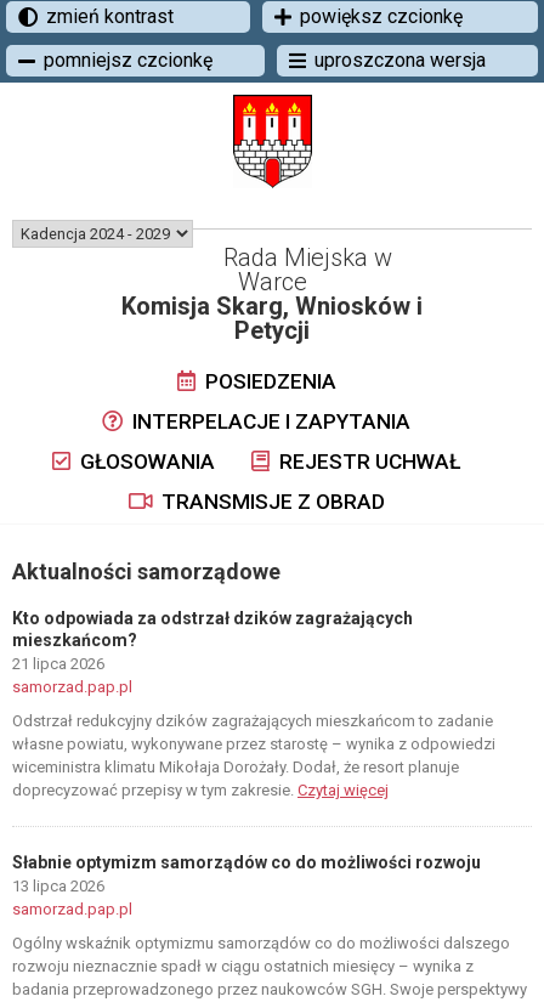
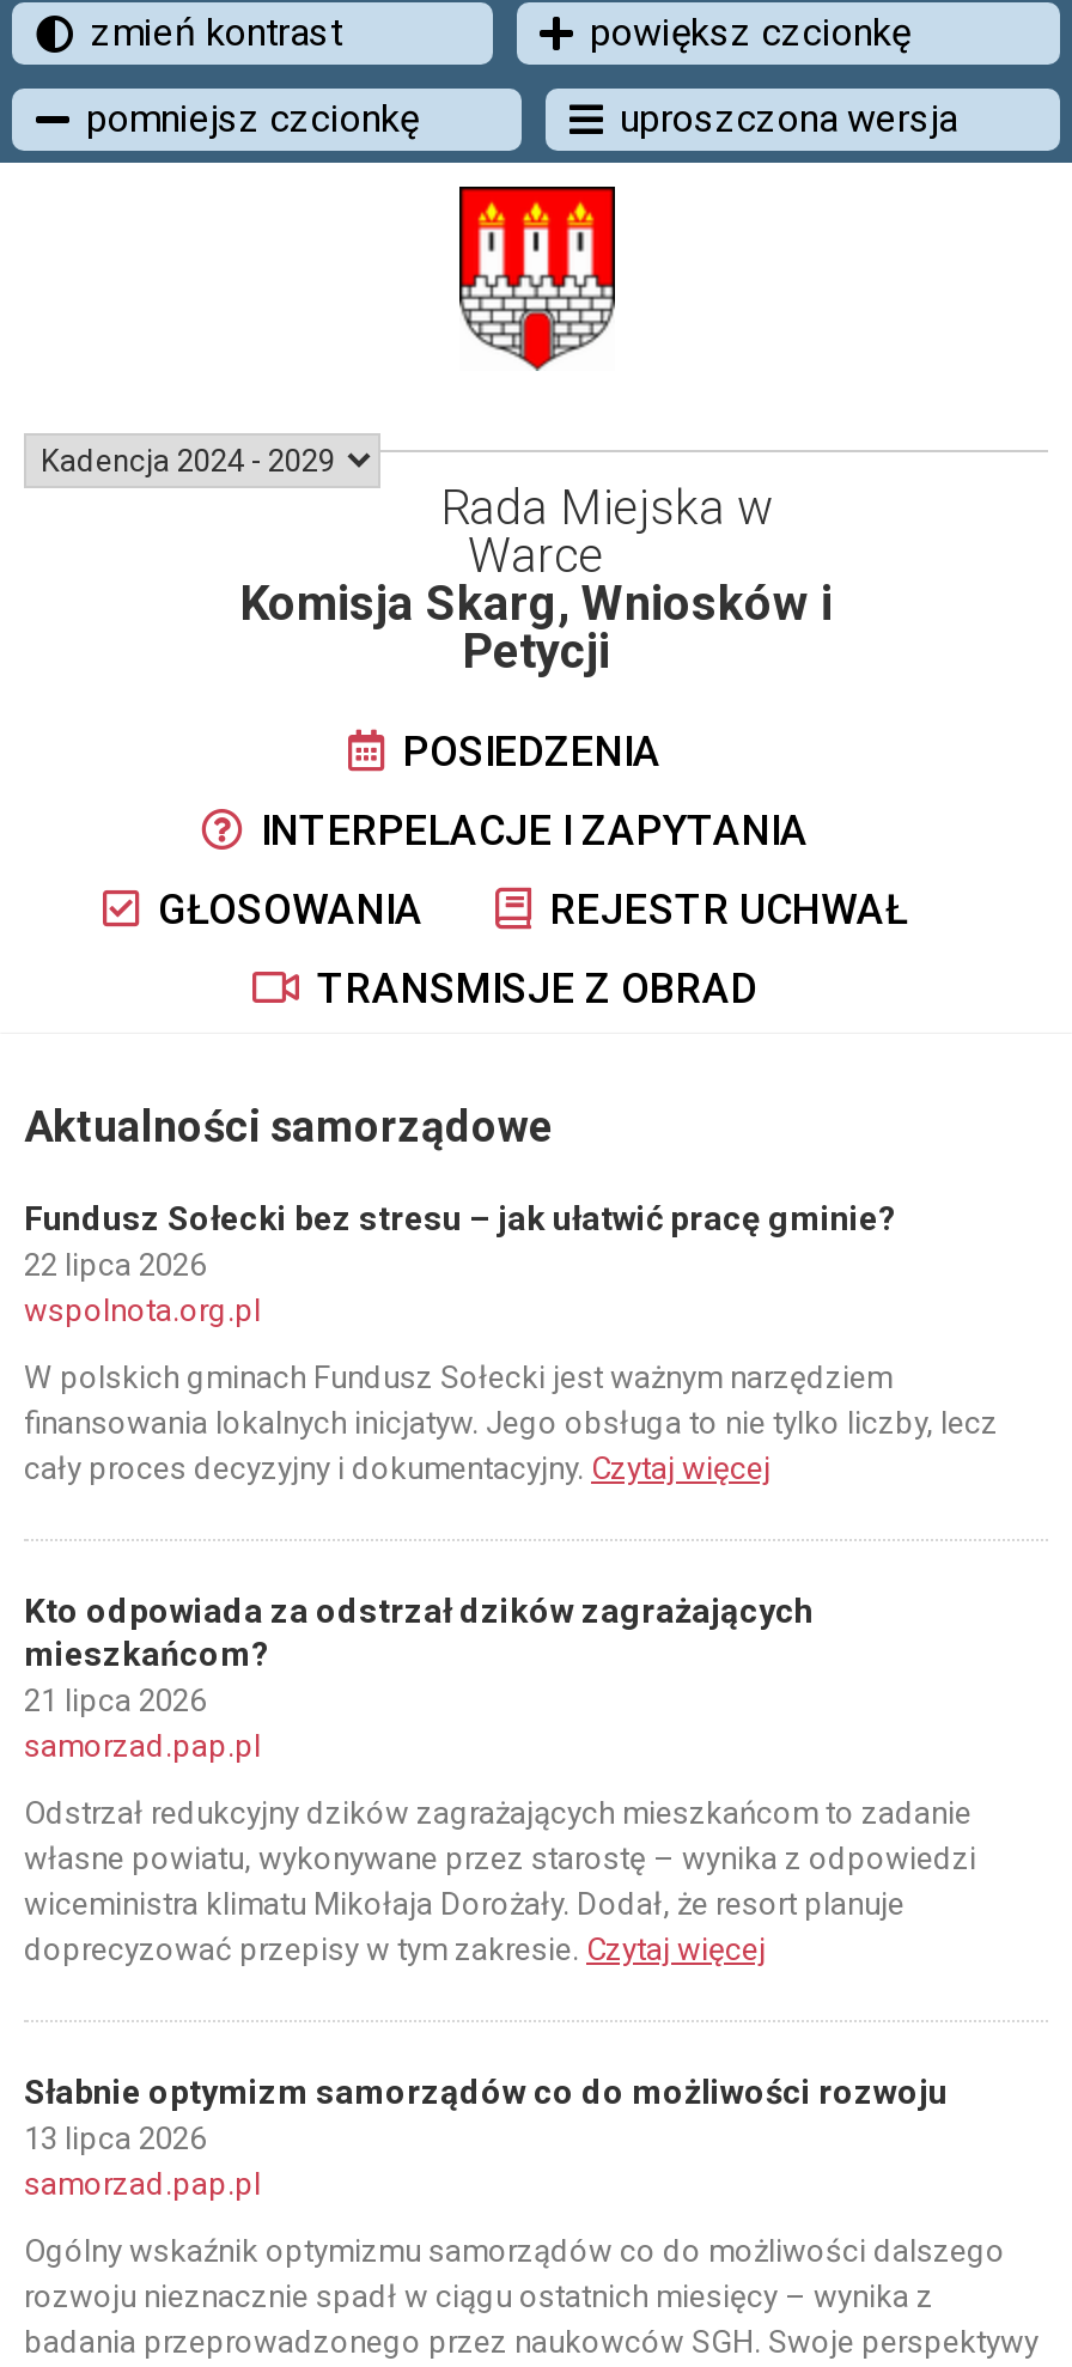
none -> [24,1199,998,1486] Fundusz Sołecki bez stresu – jak ułatwić pracę gminie? | 22 lipca 2026 | wspolnota.org.pl | W polskich gminach Fundusz Sołecki jest ważnym narzędziem | finansowania lokalnych inicjatyw. Jego obsługa to nie tylko liczby, lecz | cały proces decyzyjny i dokumentacyjny. Czytaj więcej

